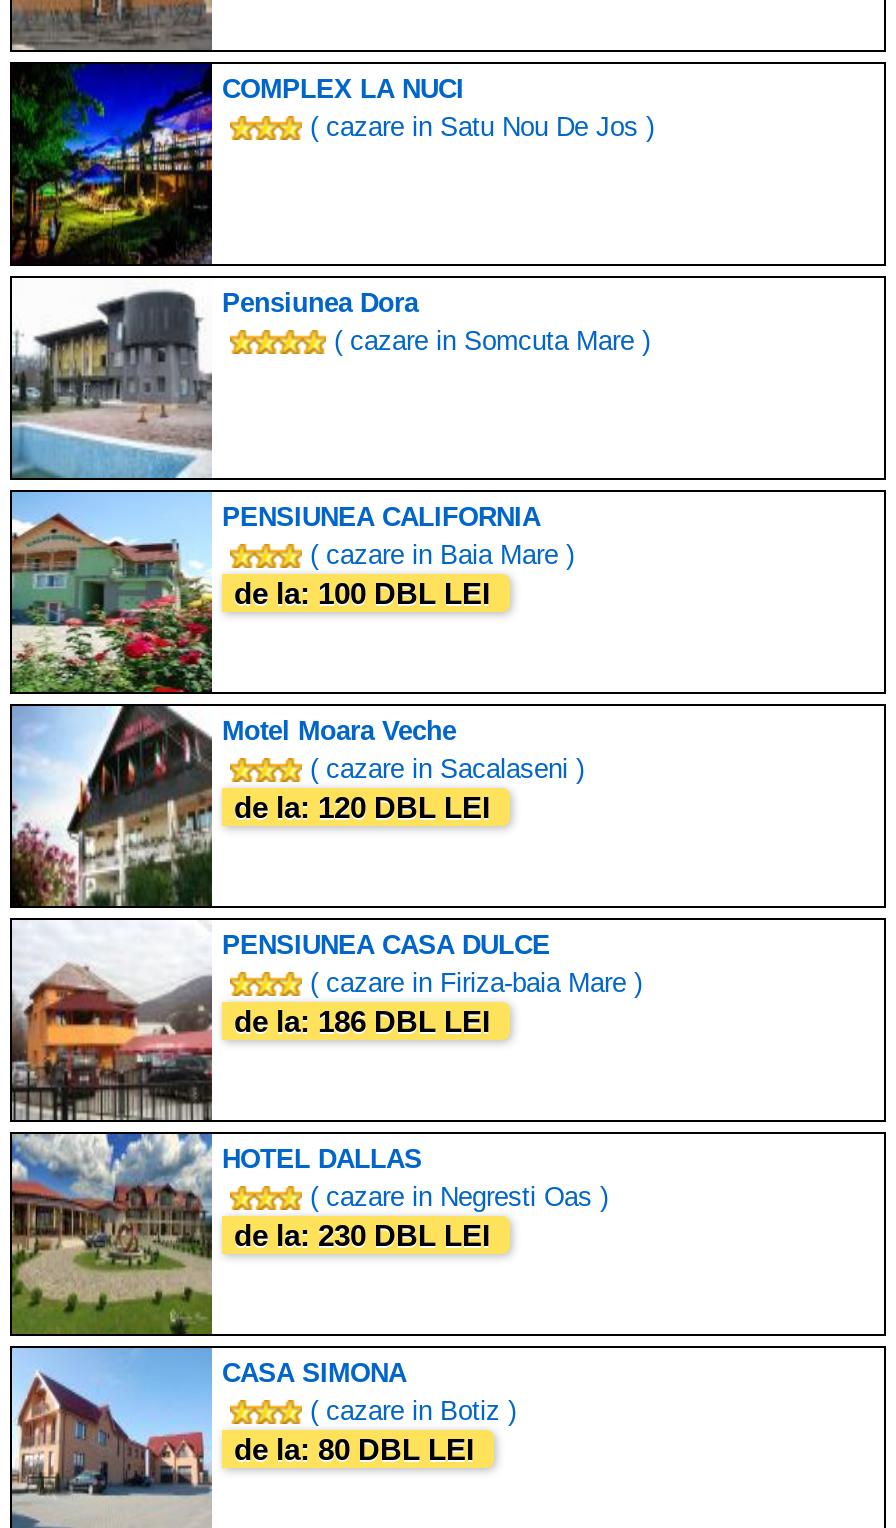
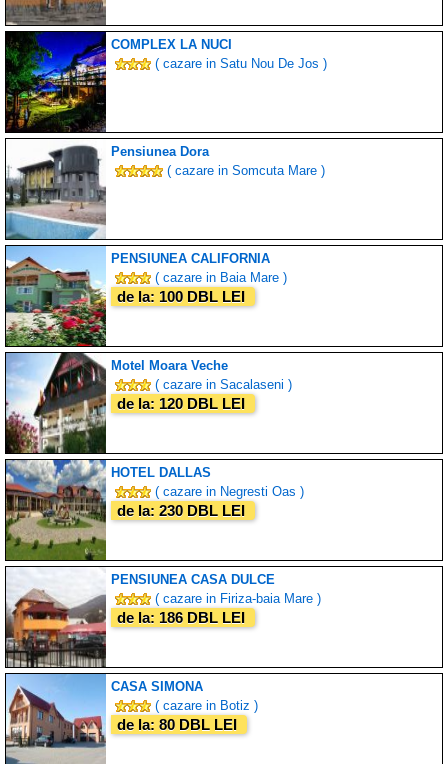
moved [10,918,642,1122] -> [6,566,321,668]: [image] | PENSIUNEA CASA DULCE | ( cazare in Firiza-baia Mare ) | de la: 186 DBL LEI
moved [222,1144,608,1252] -> [111,465,304,519]: HOTEL DALLAS | ( cazare in Negresti Oas ) | de la: 230 DBL LEI

